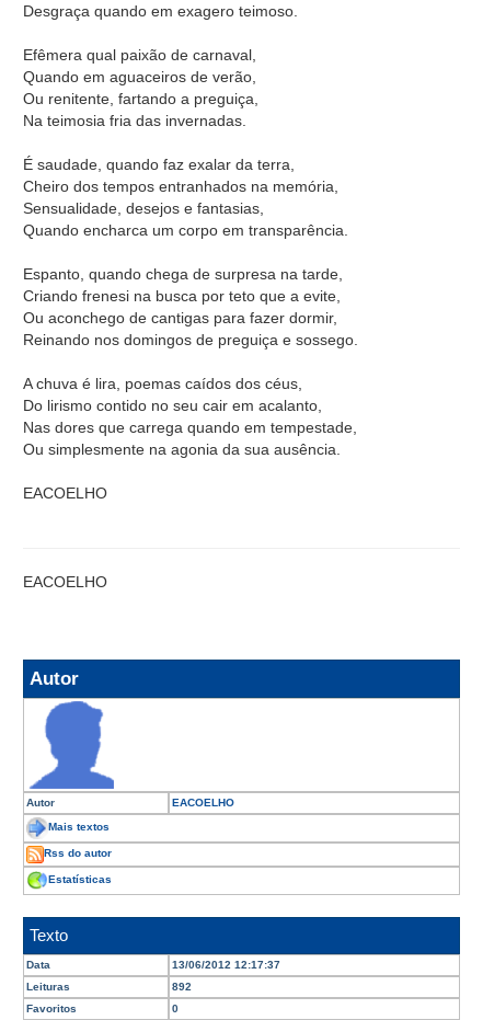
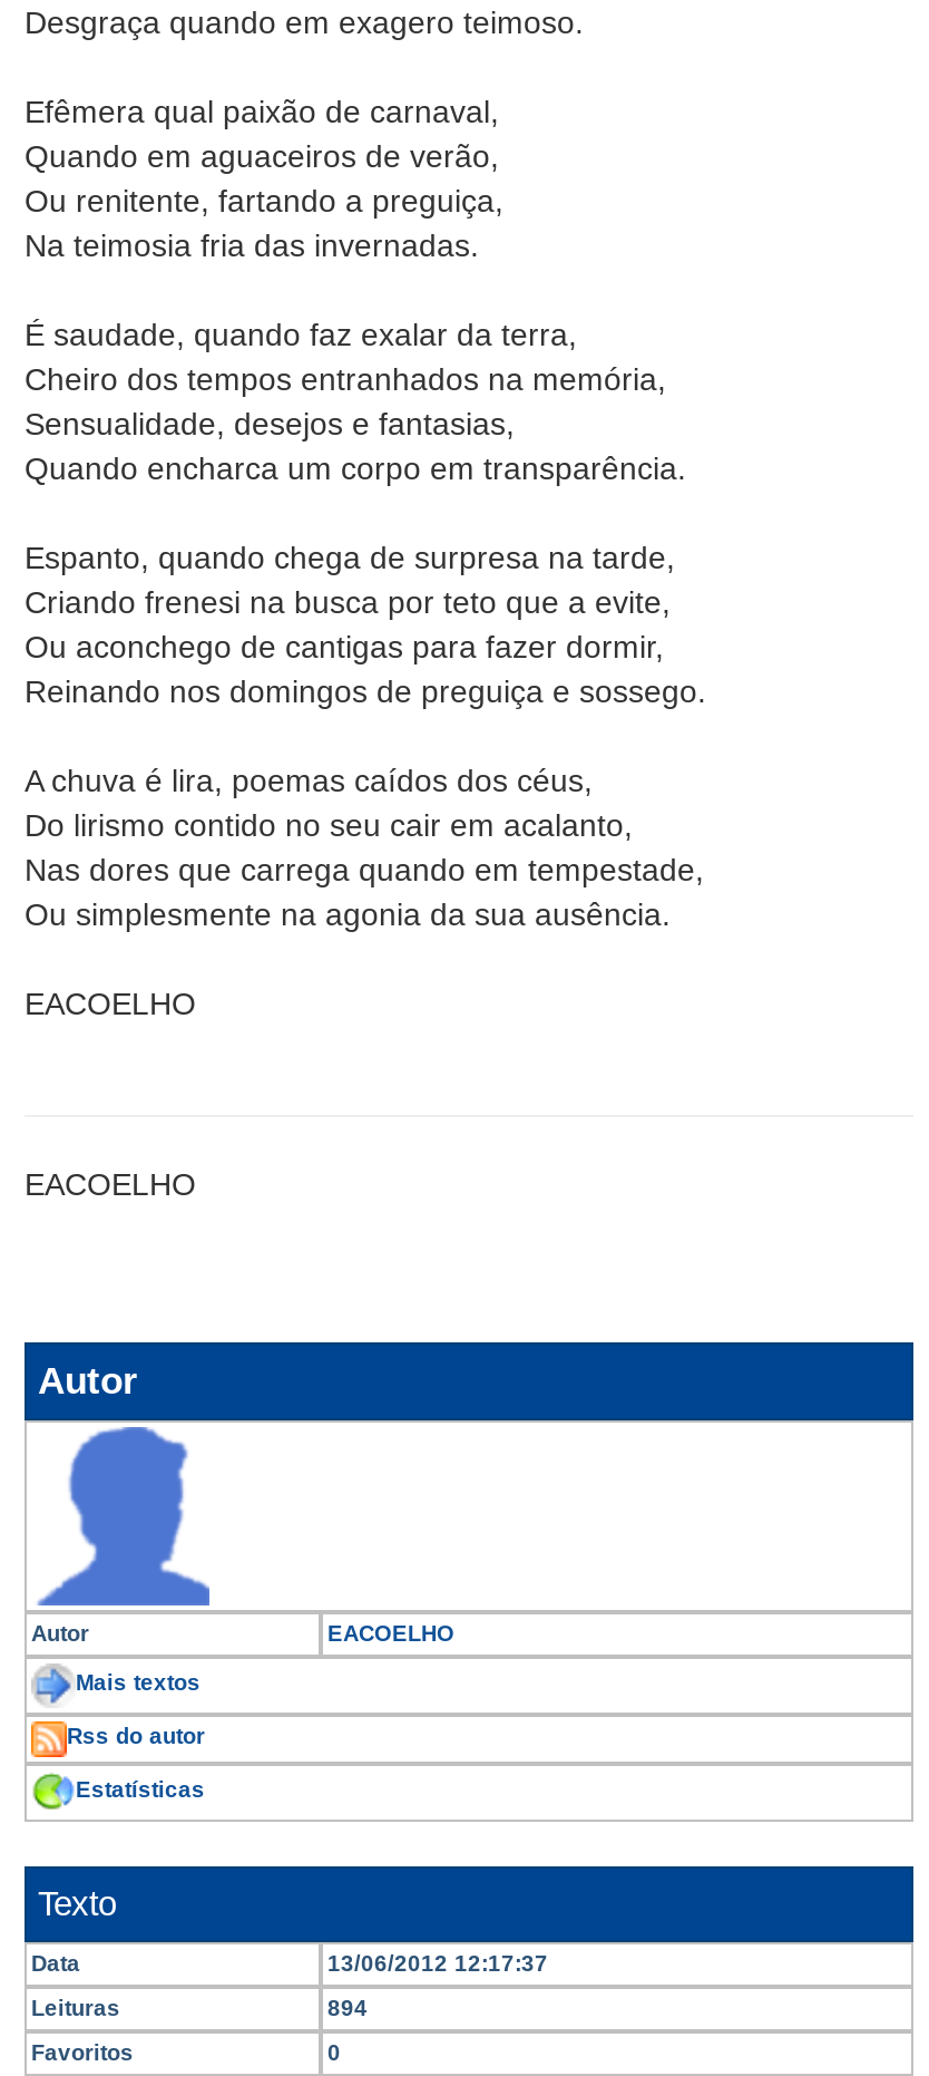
[172,981,192,993] 892 -> [327,1996,368,2020] 894

